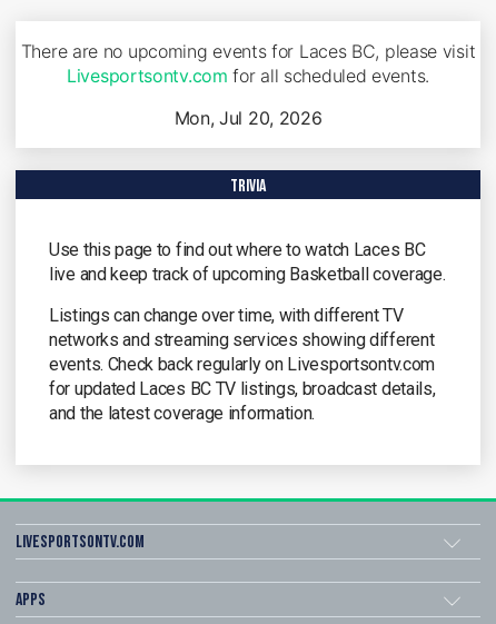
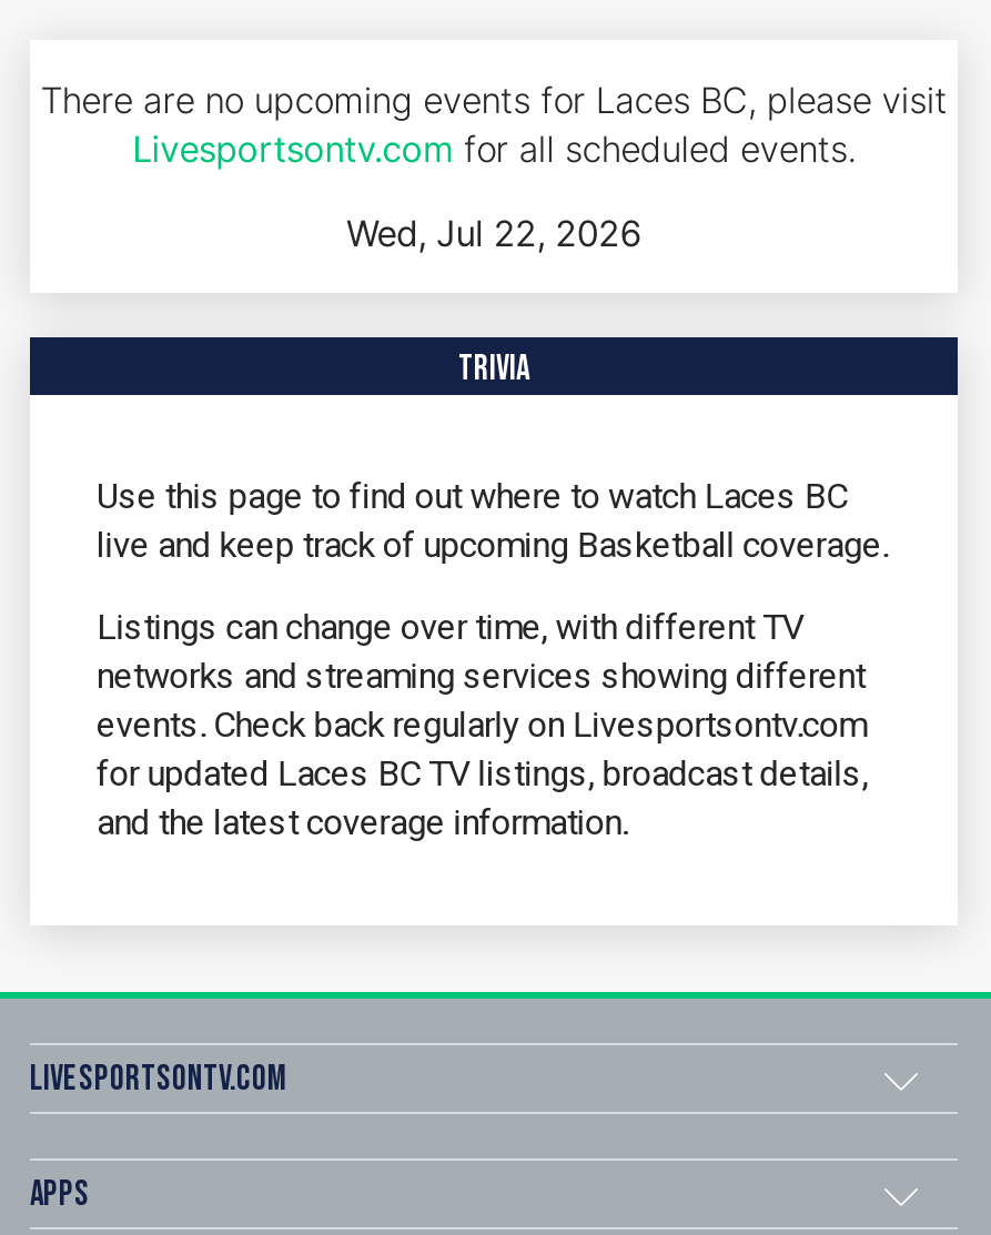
[174,106,322,129] Mon, Jul 20, 2026 -> [346,210,641,255] Wed, Jul 22, 2026

